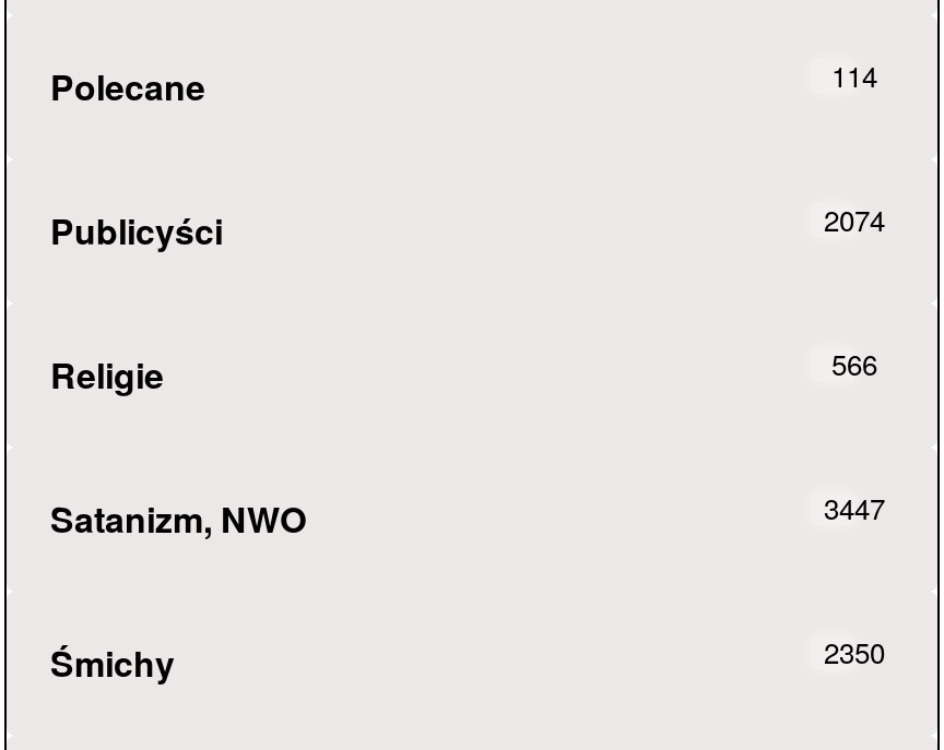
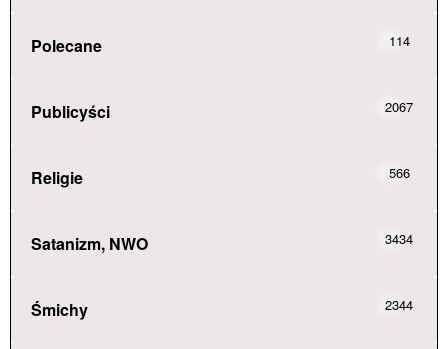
[824,199,885,240] 2074 -> [385,97,413,116] 2067
[824,487,885,529] 3447 -> [385,229,413,248] 3434
[824,631,885,673] 2350 -> [385,295,413,314] 2344

